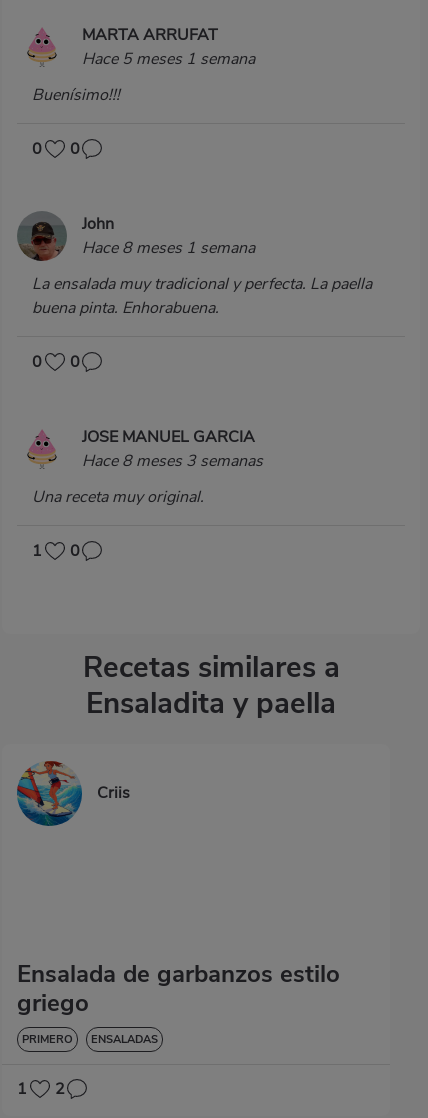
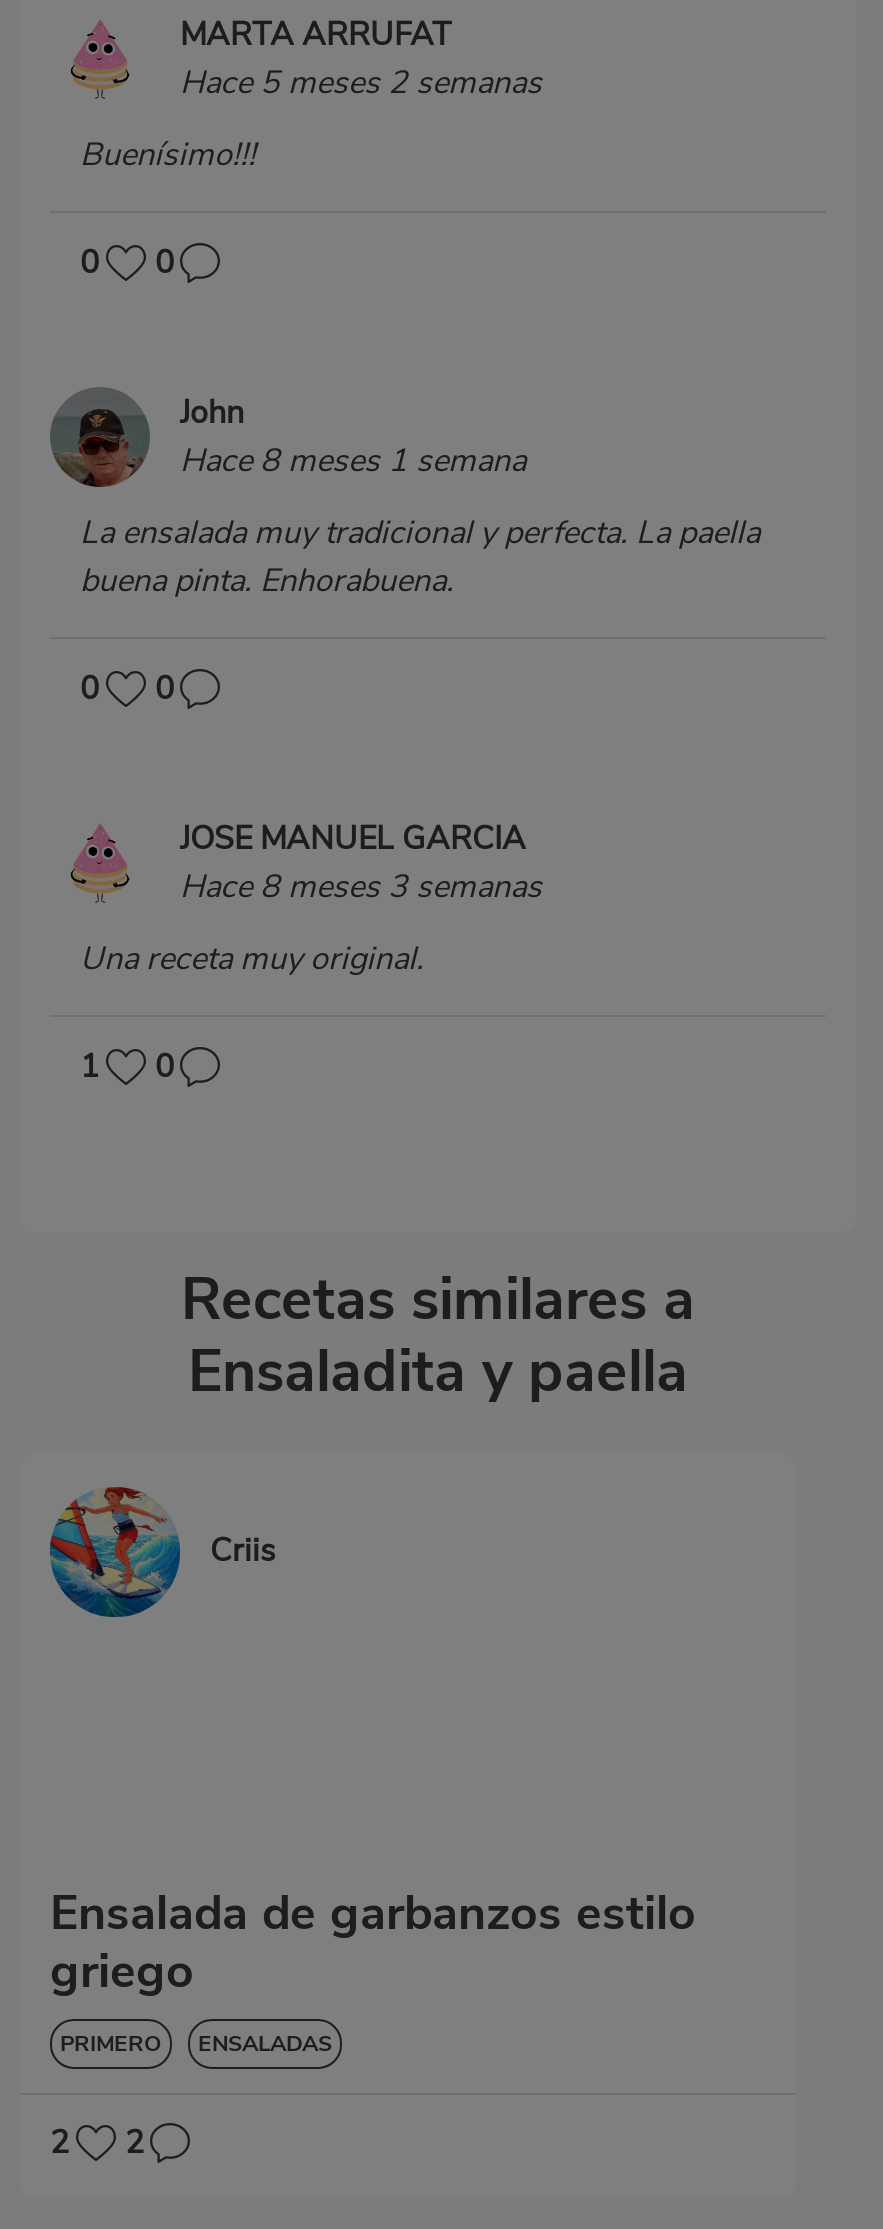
[82,48,255,70] Hace 5 meses 1 semana -> [180,61,542,105] Hace 5 meses 2 semanas
[17,1078,64,1100] 1 2 -> [50,2122,145,2166] 2 2

